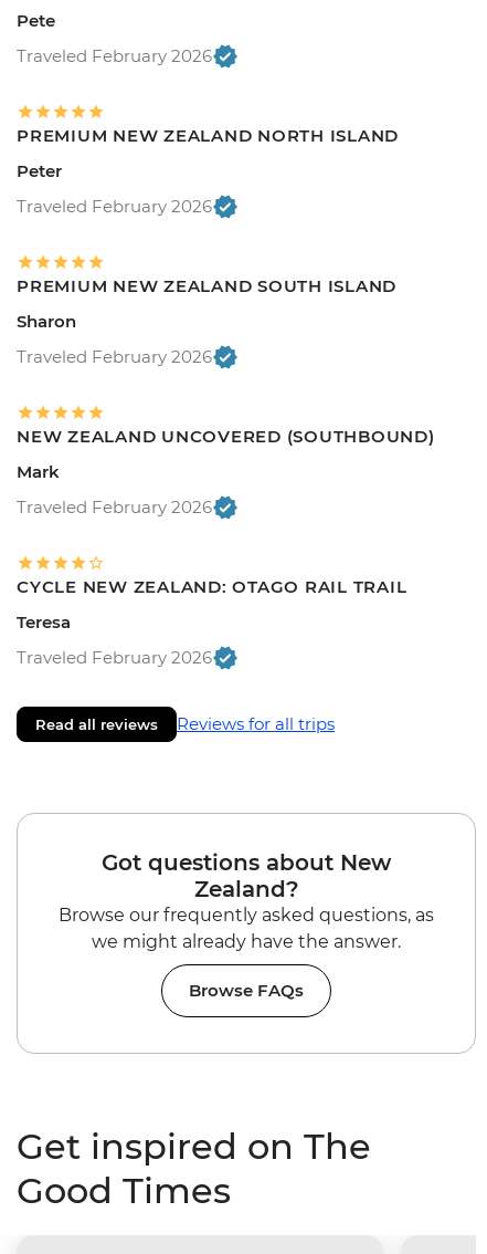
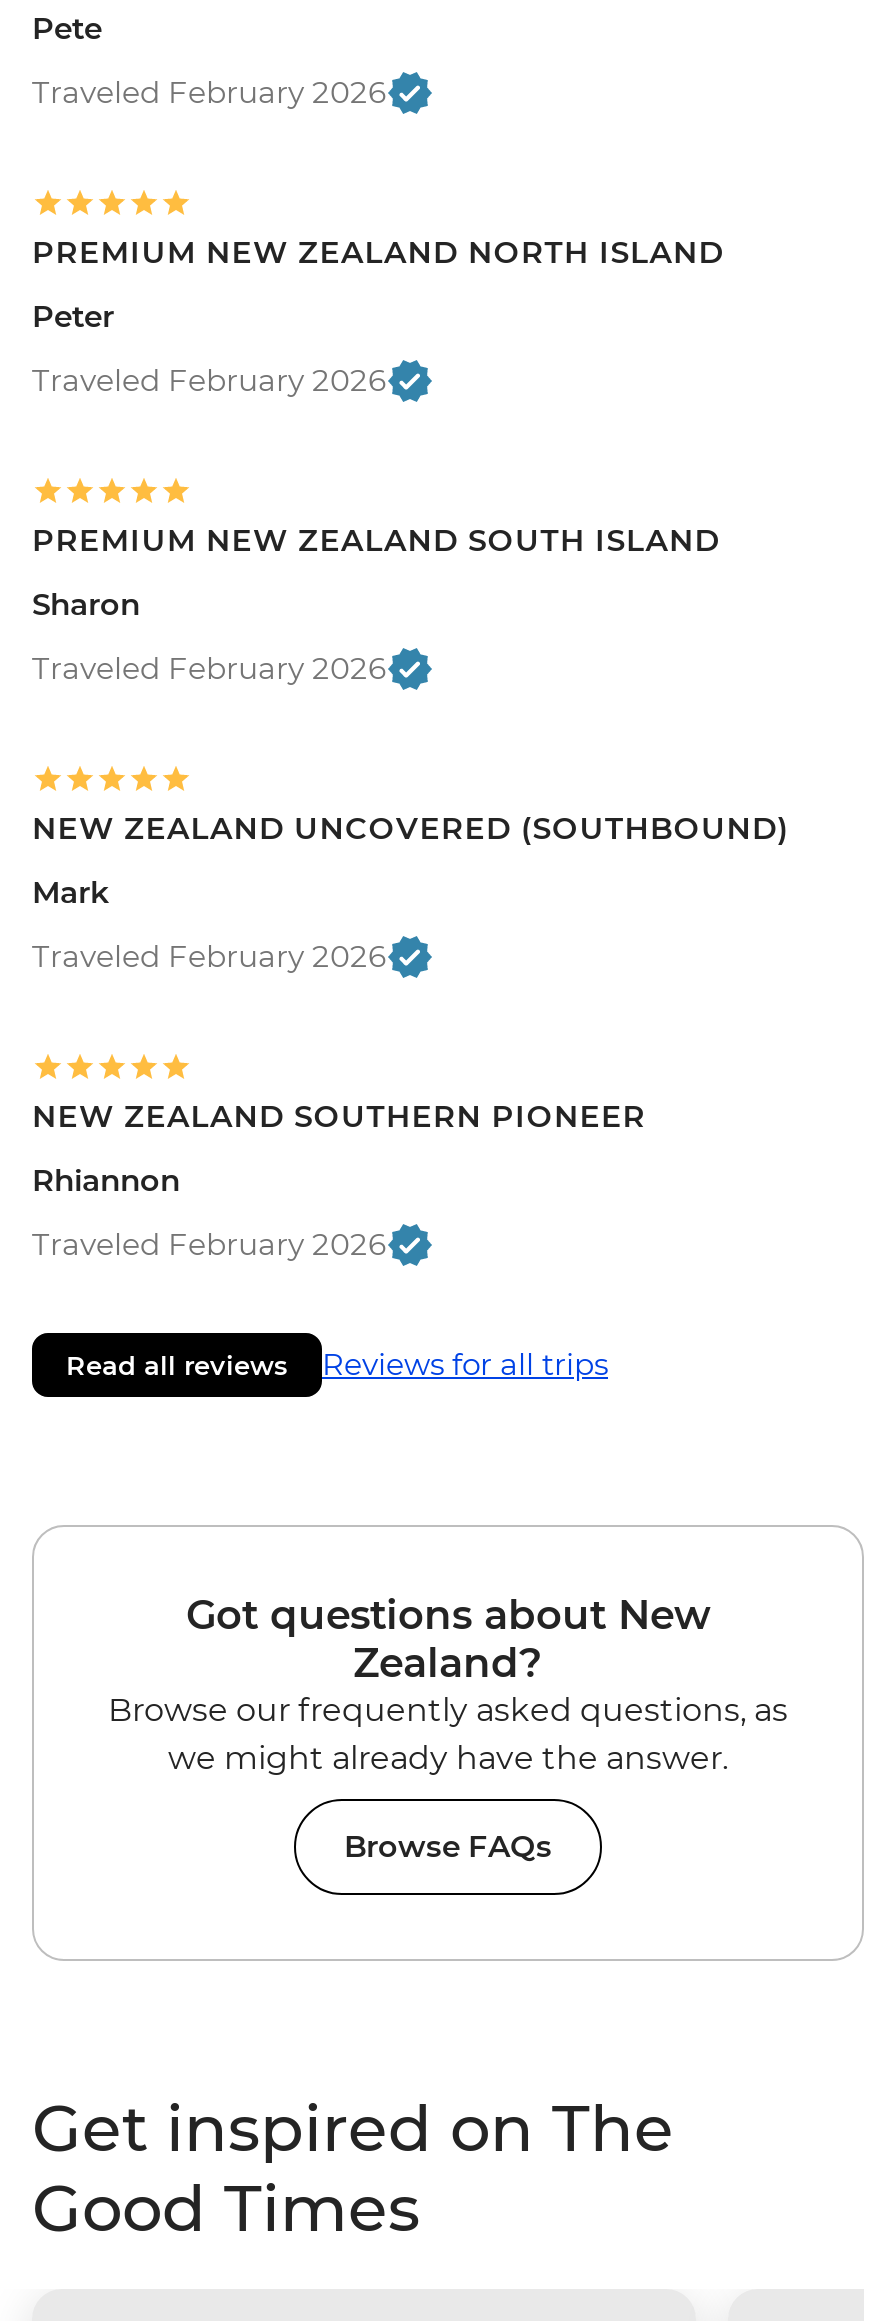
[17,576,407,597] CYCLE NEW ZEALAND: OTAGO RAIL TRAIL -> [32,1097,646,1135] NEW ZEALAND SOUTHERN PIONEER
[17,611,71,632] Teresa -> [32,1161,180,1199] Rhiannon

